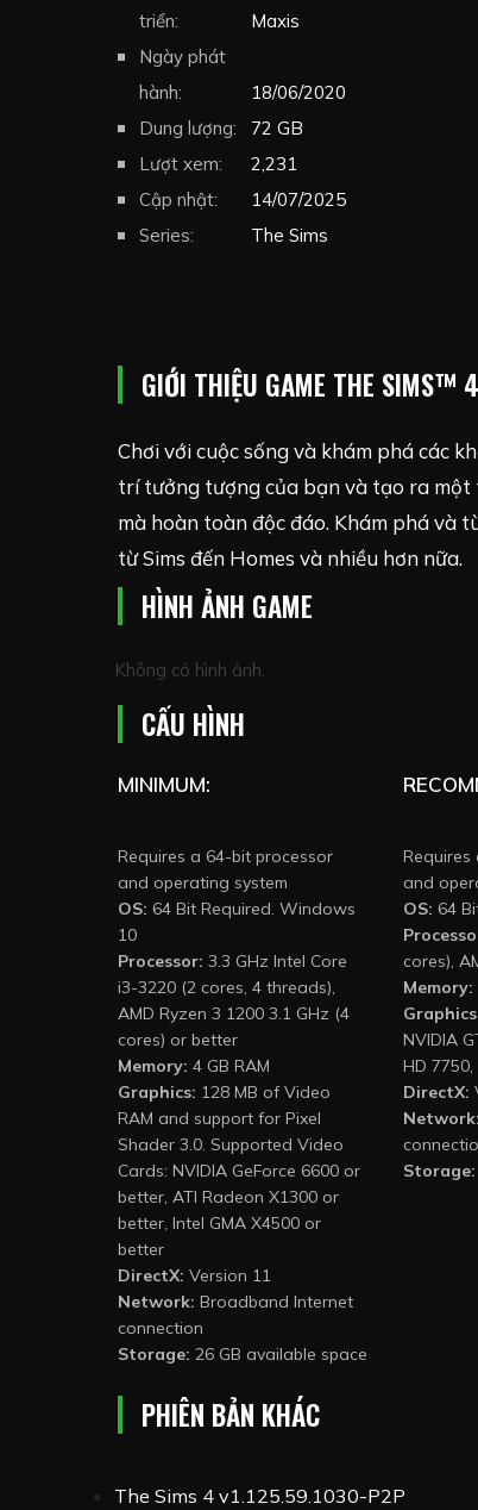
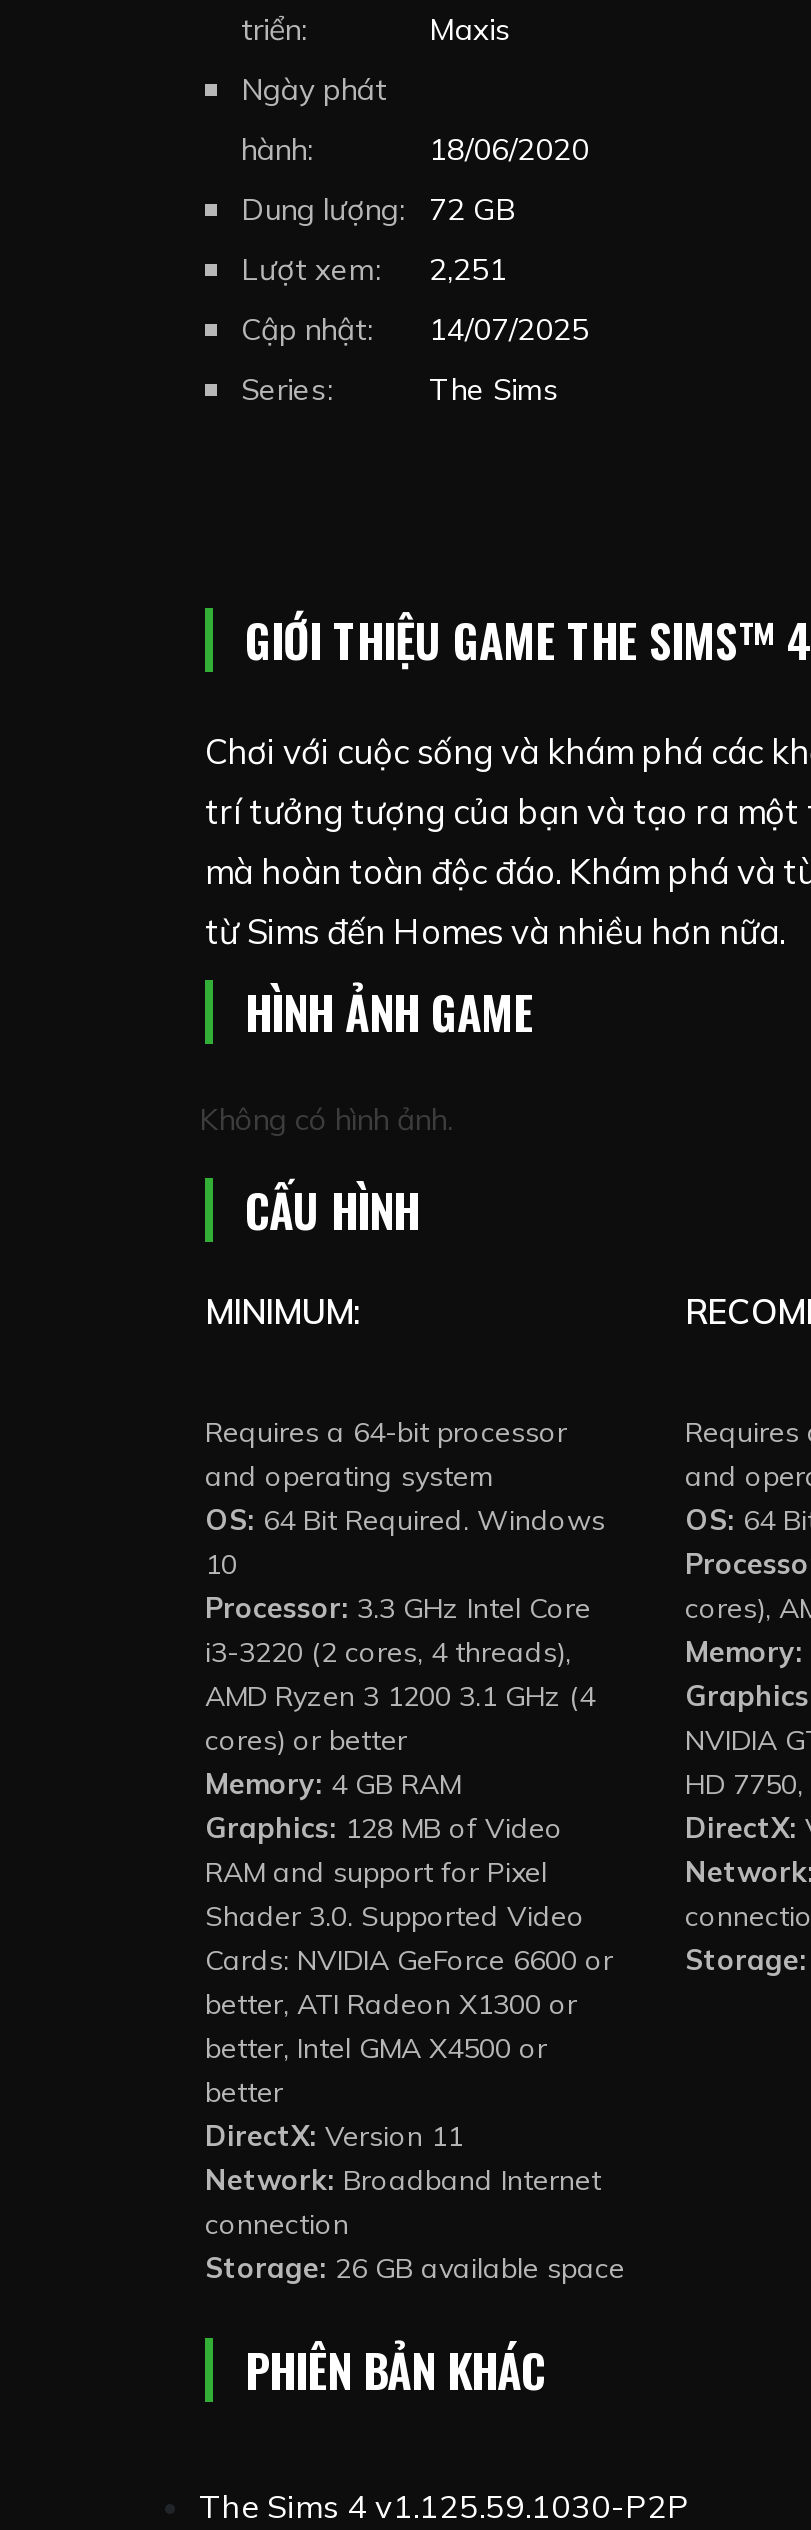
[139,152,297,175] Lượt xem: 2,231 -> [241,249,507,287] Lượt xem: 2,251

